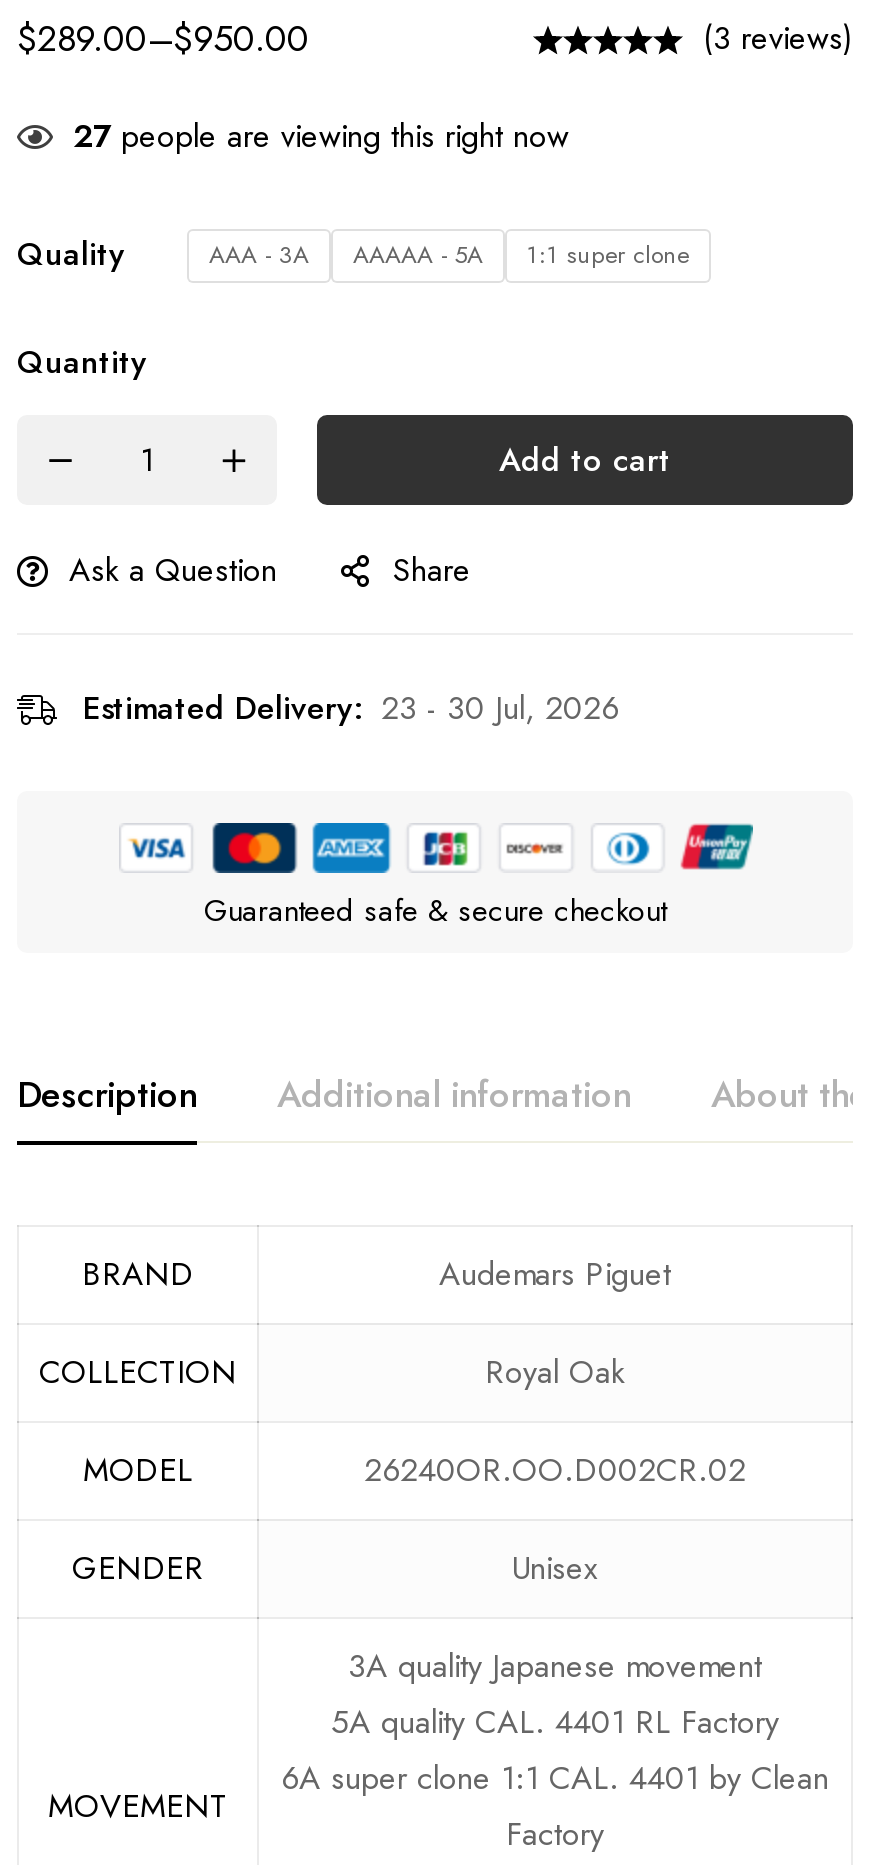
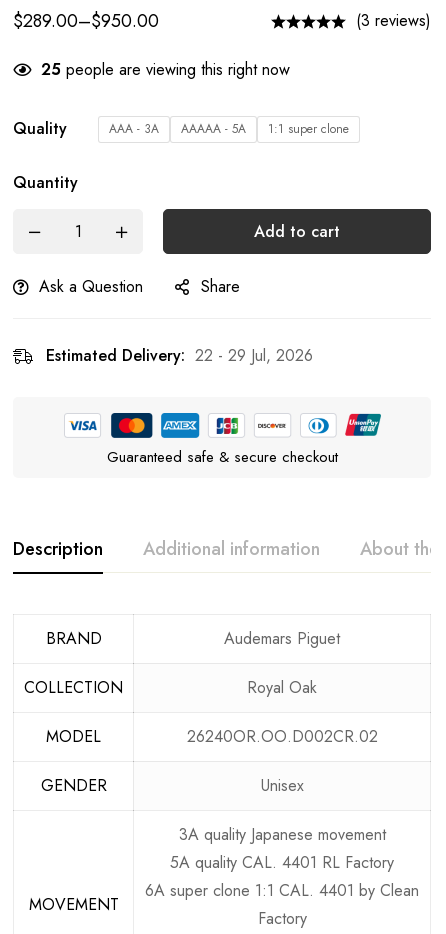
[73,113,569,159] 27 people are viewing this right now -> [41,58,290,81] 25 people are viewing this right now
[83,685,619,731] Estimated Delivery: 23 - 30 Jul, 2026 -> [46,344,313,367] Estimated Delivery: 22 - 29 Jul, 2026

